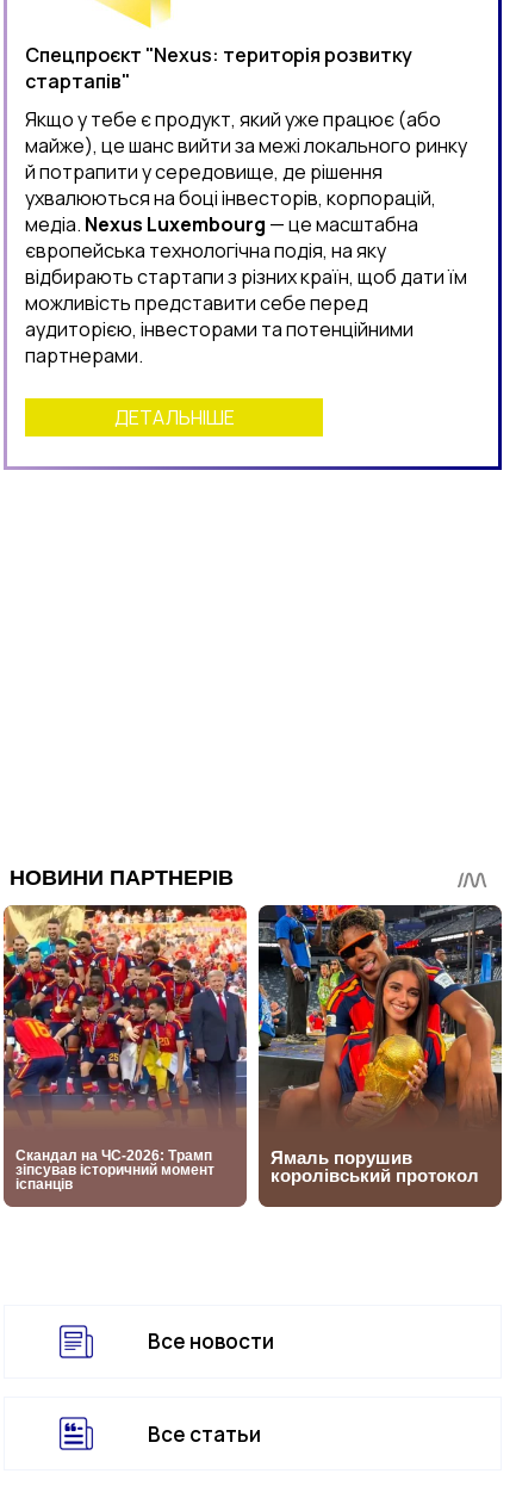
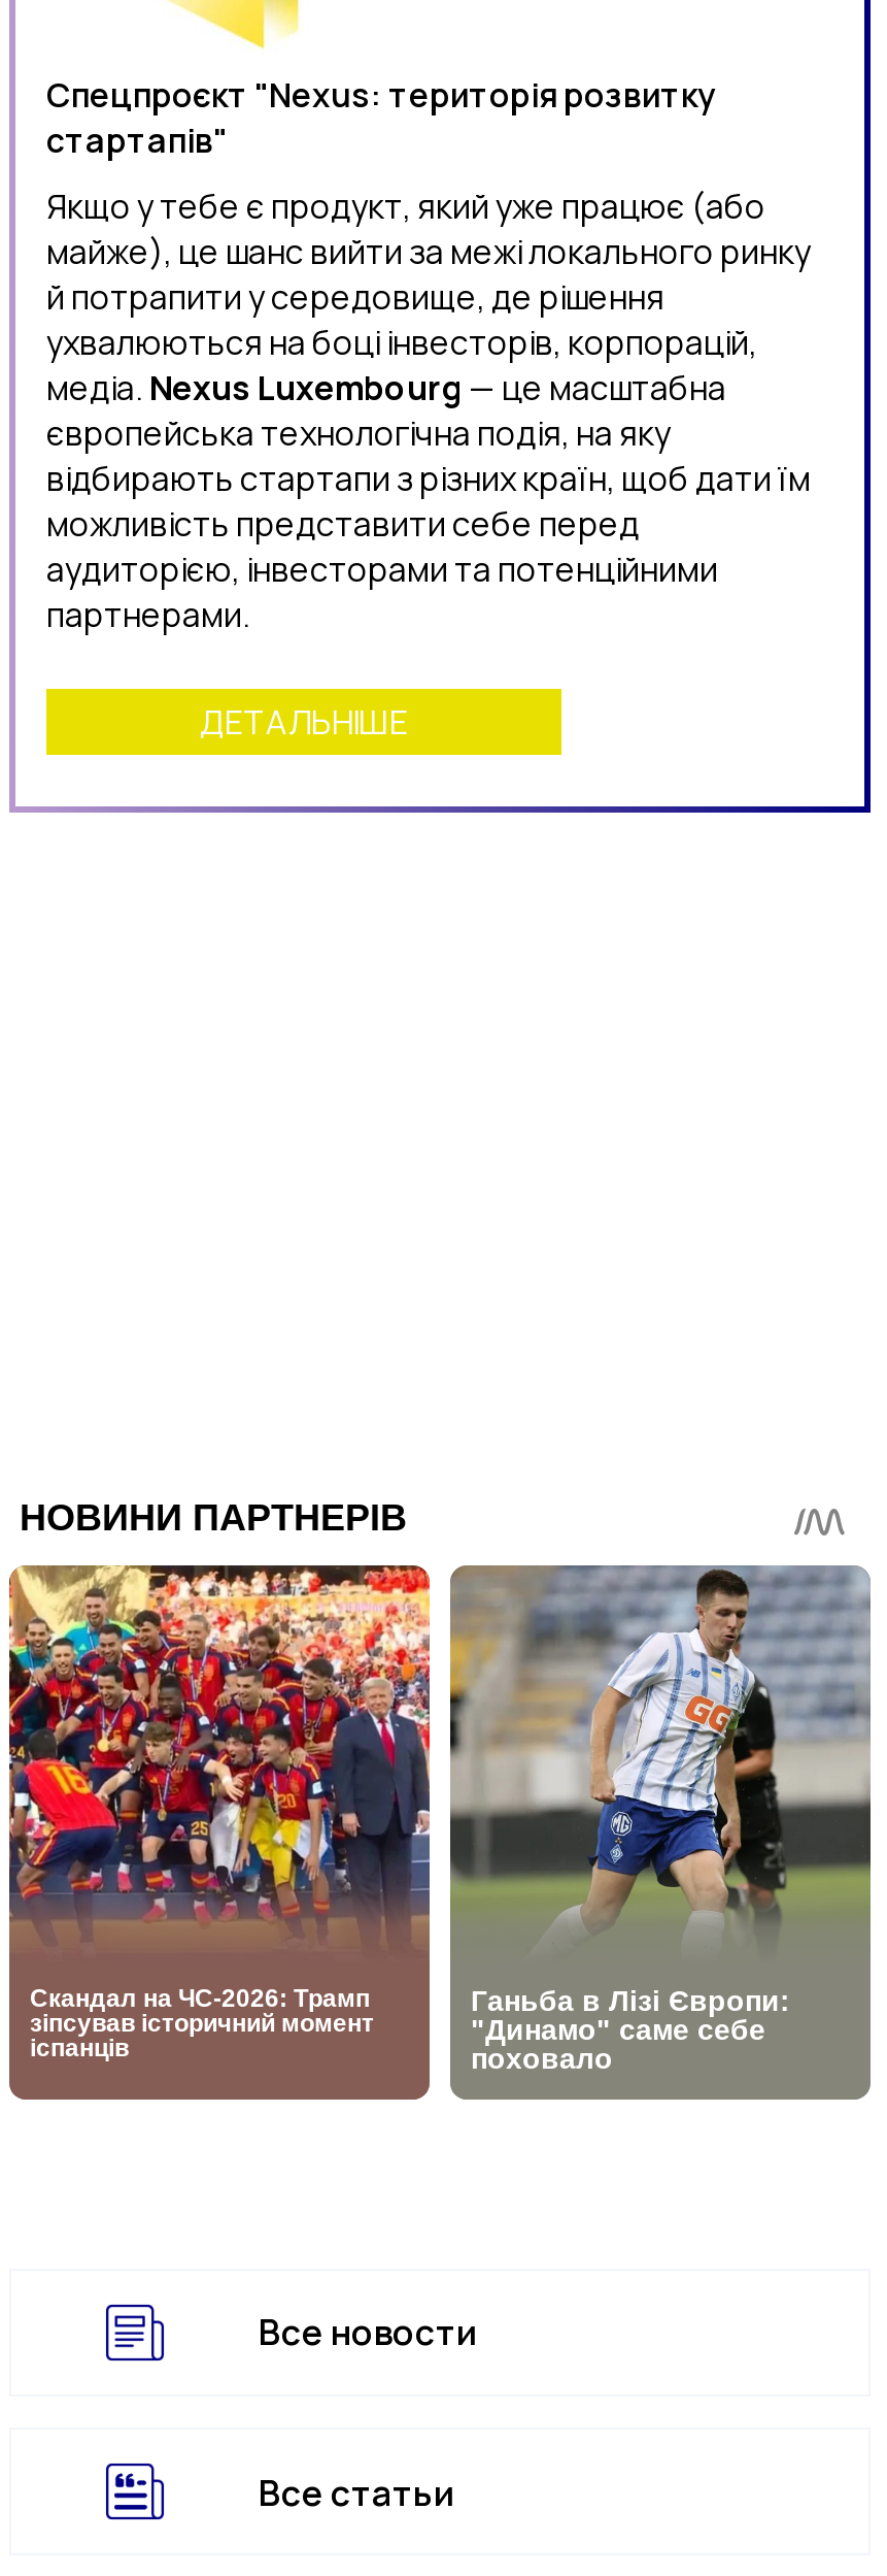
[257,904,503,1206] [image] -> [448,1563,873,2100] [image]

